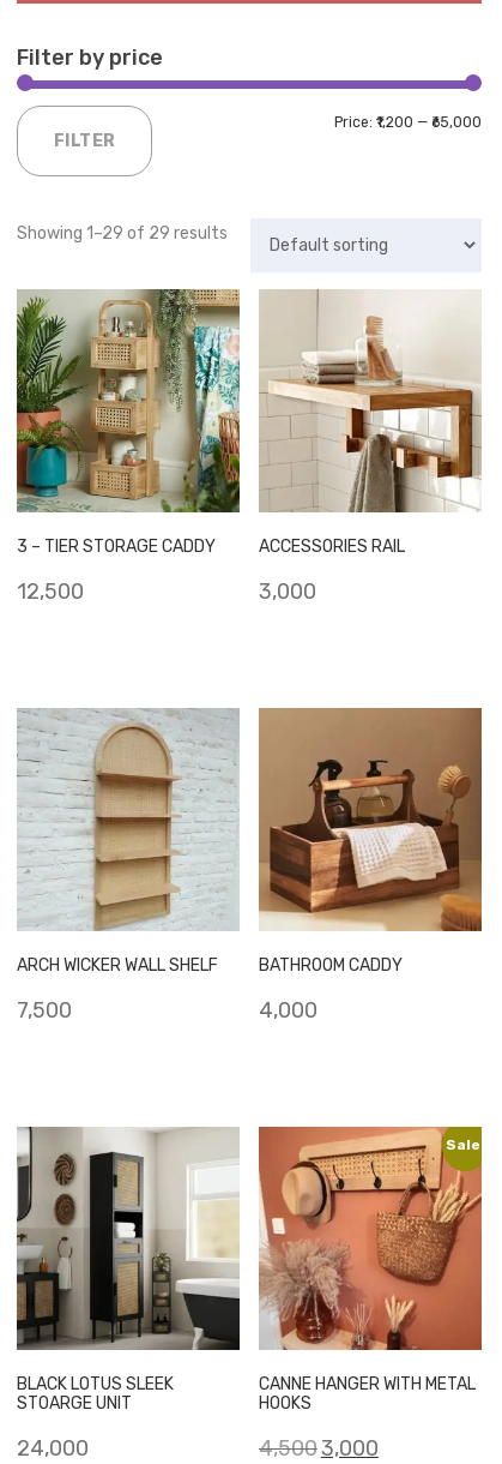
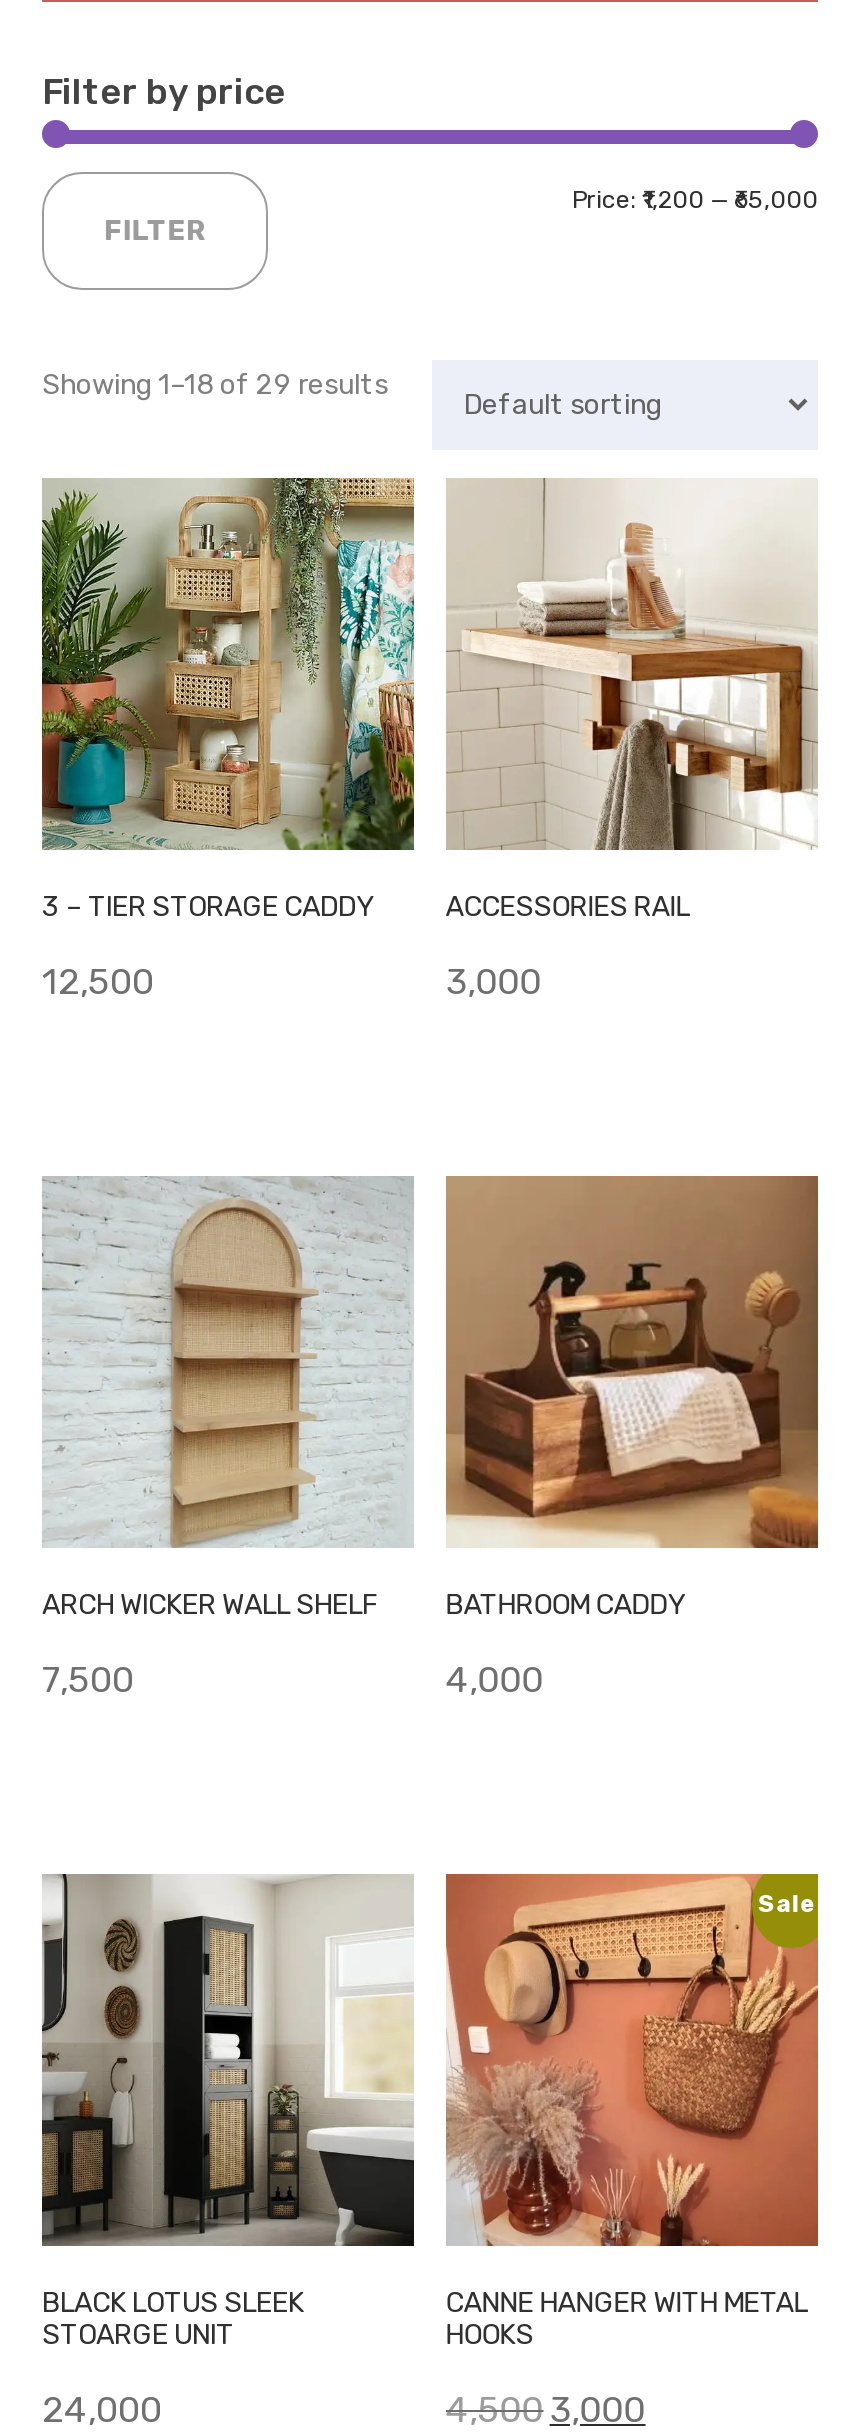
[17,223,228,243] Showing 1–29 of 29 results -> [42,367,388,401] Showing 1–18 of 29 results

